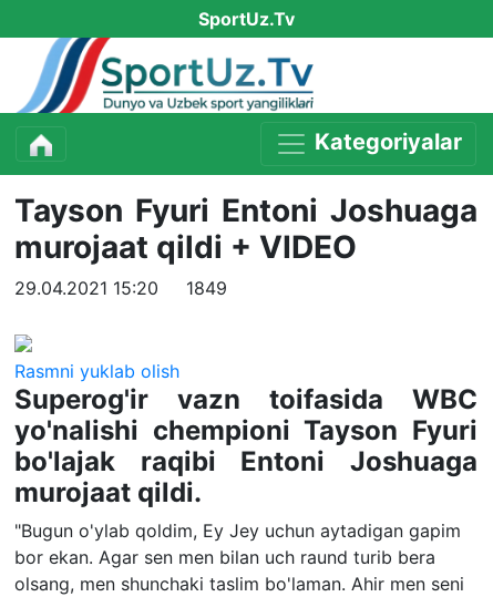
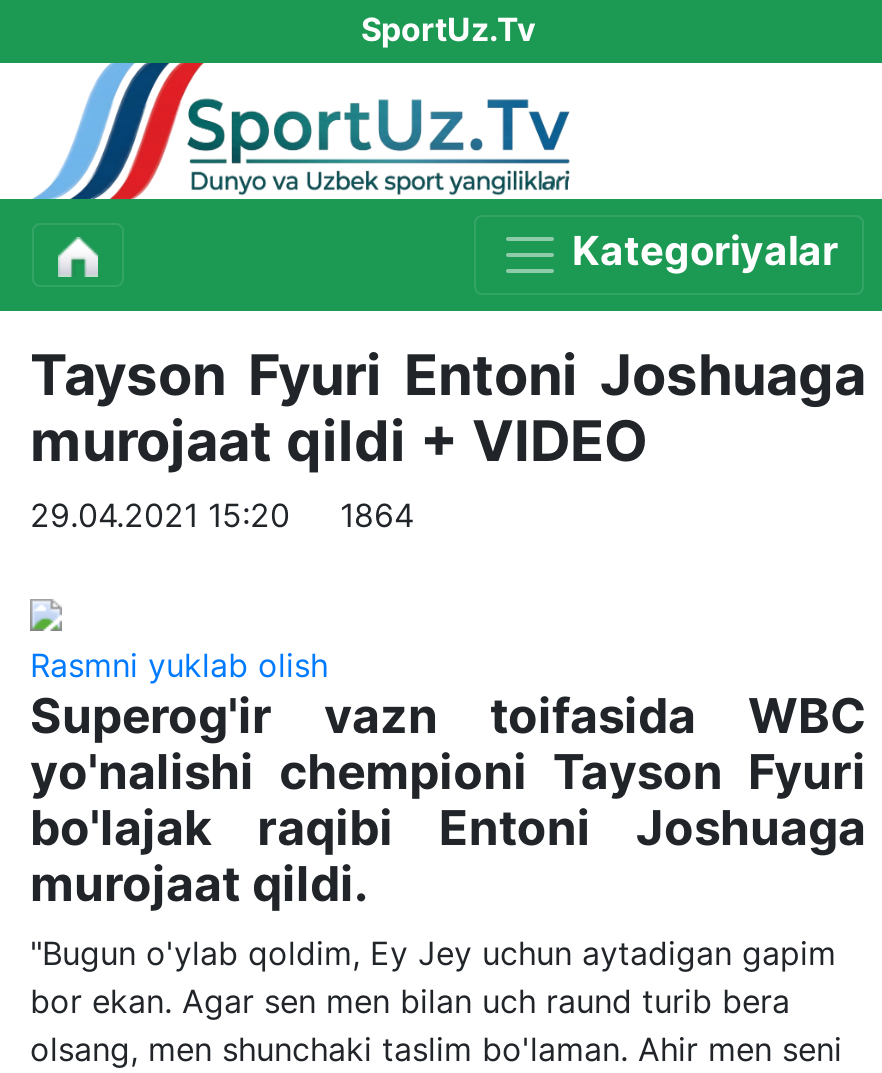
[14,277,227,299] 29.04.2021 15:20 1849 -> [30,495,414,535] 29.04.2021 15:20 1864

